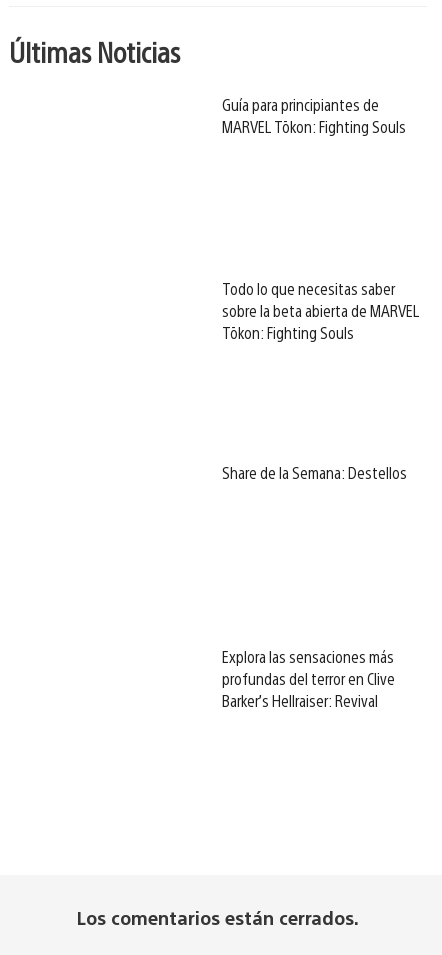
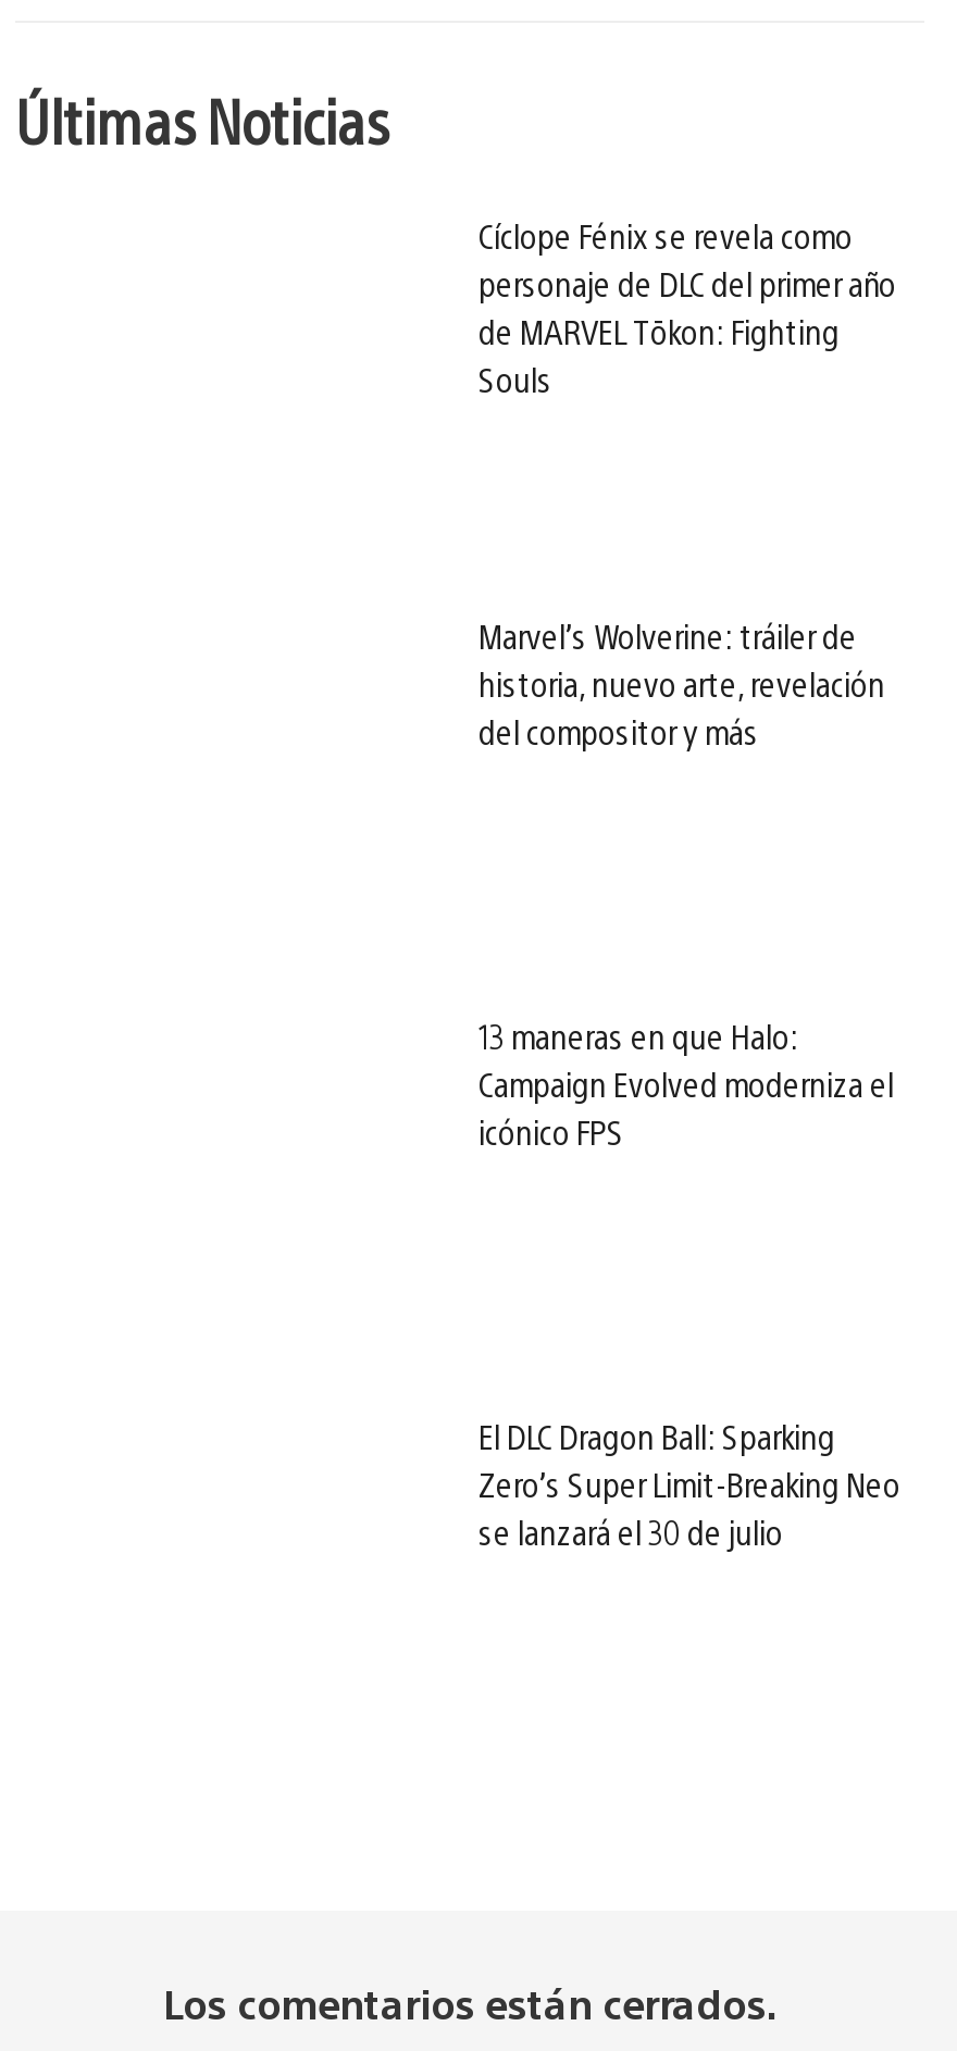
[222,94,406,137] Guía para principiantes de | MARVEL Tōkon: Fighting Souls -> [478,212,896,401] Cíclope Fénix se revela como | personaje de DLC del primer año | de MARVEL Tōkon: Fighting | Souls
[222,278,419,343] Todo lo que necesitas saber | sobre la beta abierta de MARVEL | Tōkon: Fighting Souls -> [478,612,885,753] Marvel’s Wolverine: tráiler de | historia, nuevo arte, revelación | del compositor y más
[222,462,407,483] Share de la Semana: Destellos -> [478,1012,894,1153] 13 maneras en que Halo: | Campaign Evolved moderniza el | icónico FPS
[222,646,395,711] Explora las sensaciones más | profundas del terror en Clive | Barker’s Hellraiser: Revival -> [478,1412,900,1554] El DLC Dragon Ball: Sparking | Zero’s Super Limit-Breaking Neo | se lanzará el 30 de julio

